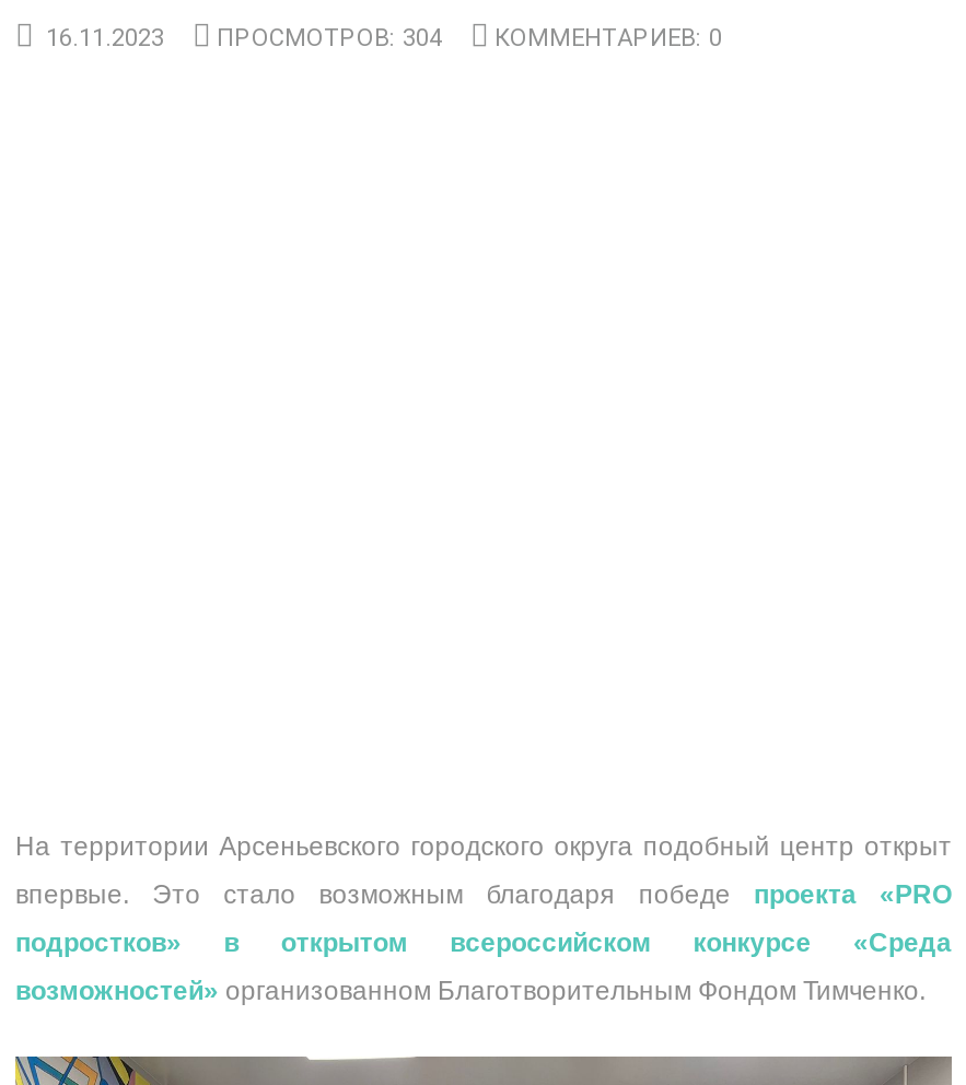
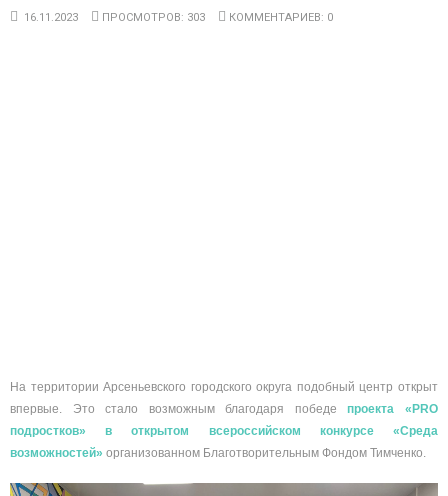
[39,24,722,52] 16.11.2023 ПРОСМОТРОВ: 304 КОММЕНТАРИЕВ: 0 -> [21,11,333,24] 16.11.2023 ПРОСМОТРОВ: 303 КОММЕНТАРИЕВ: 0

